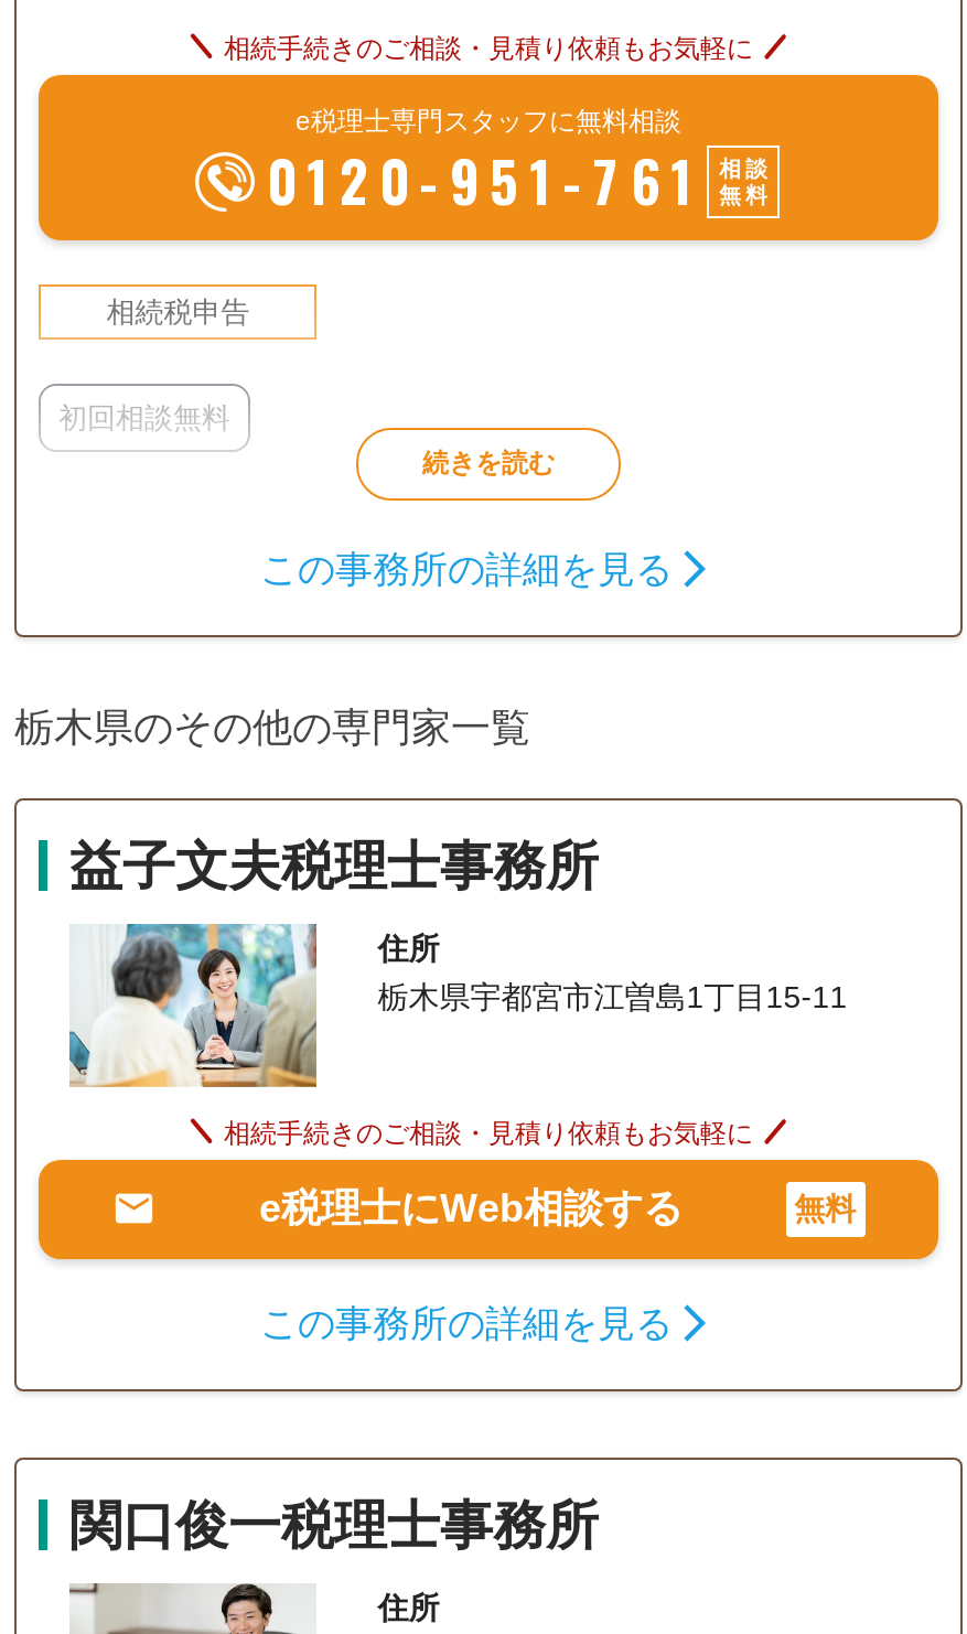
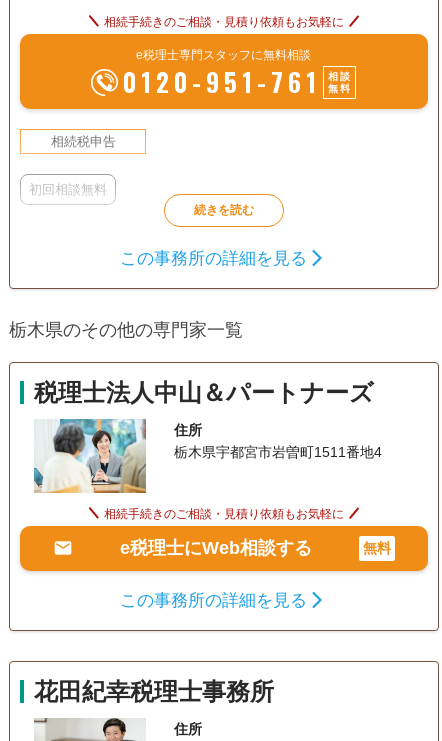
[69,835,599,895] 益子文夫税理士事務所 -> [34,379,374,406] 税理士法人中山＆パートナーズ
[378,978,847,1014] 栃木県宇都宮市江曽島1丁目15-11 -> [174,444,382,460] 栃木県宇都宮市岩曽町1511番地4
[69,1494,599,1554] 関口俊一税理士事務所 -> [34,678,274,705] 花田紀幸税理士事務所

